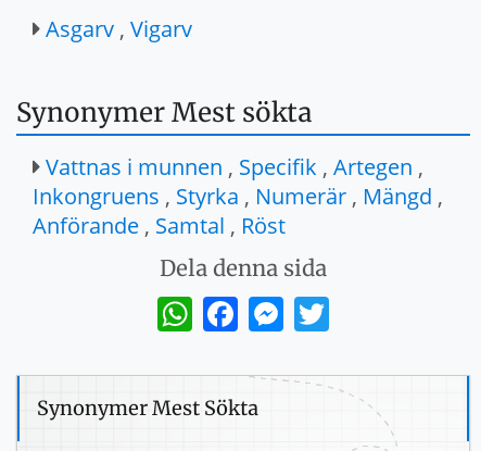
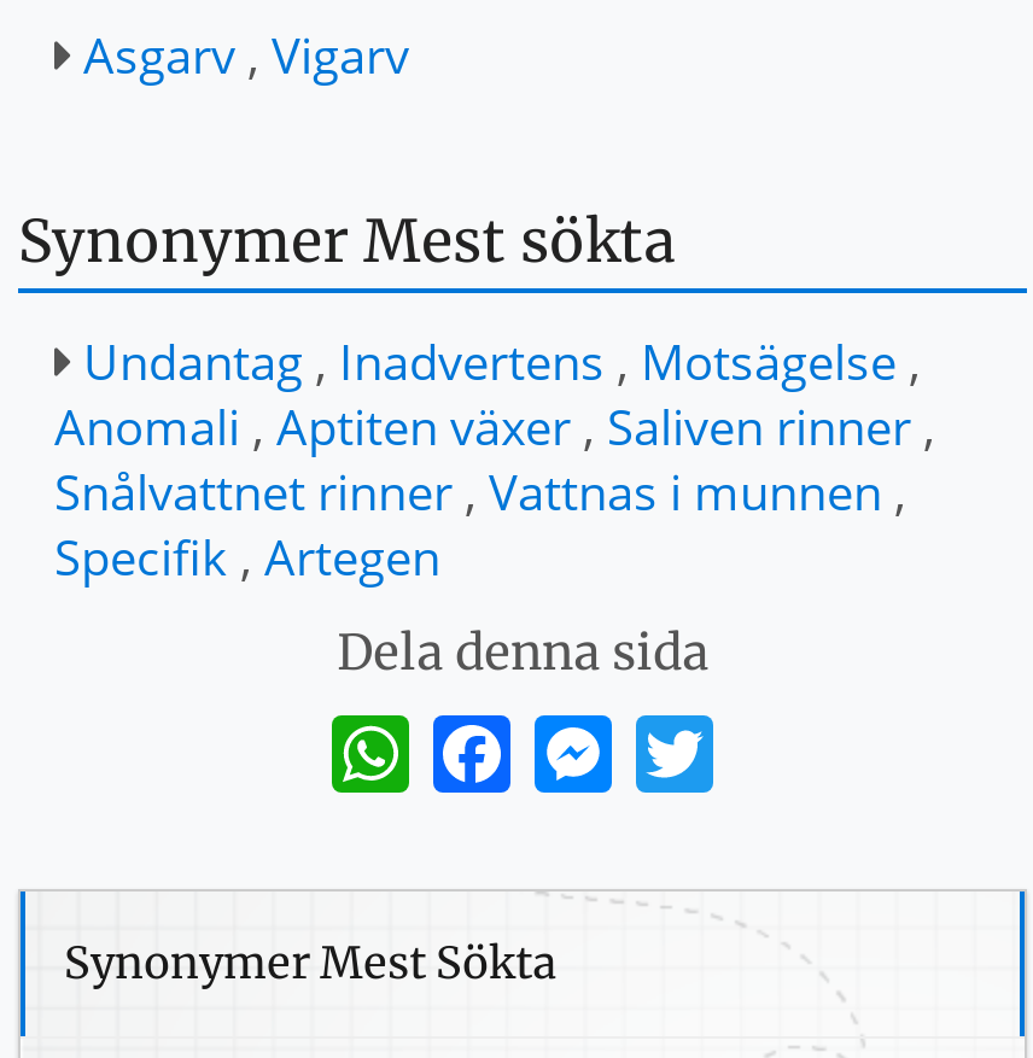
[33,152,443,240] Vattnas i munnen, Specifik, Artegen, | Inkongruens, Styrka,Numerär, Mängd, | Anförande, Samtal, Röst -> [54,328,935,589] Undantag, Inadvertens, Motsägelse, | Anomali, Aptiten växer, Saliven rinner, | Snålvattnet rinner, Vattnas i munnen, | Specifik, Artegen

